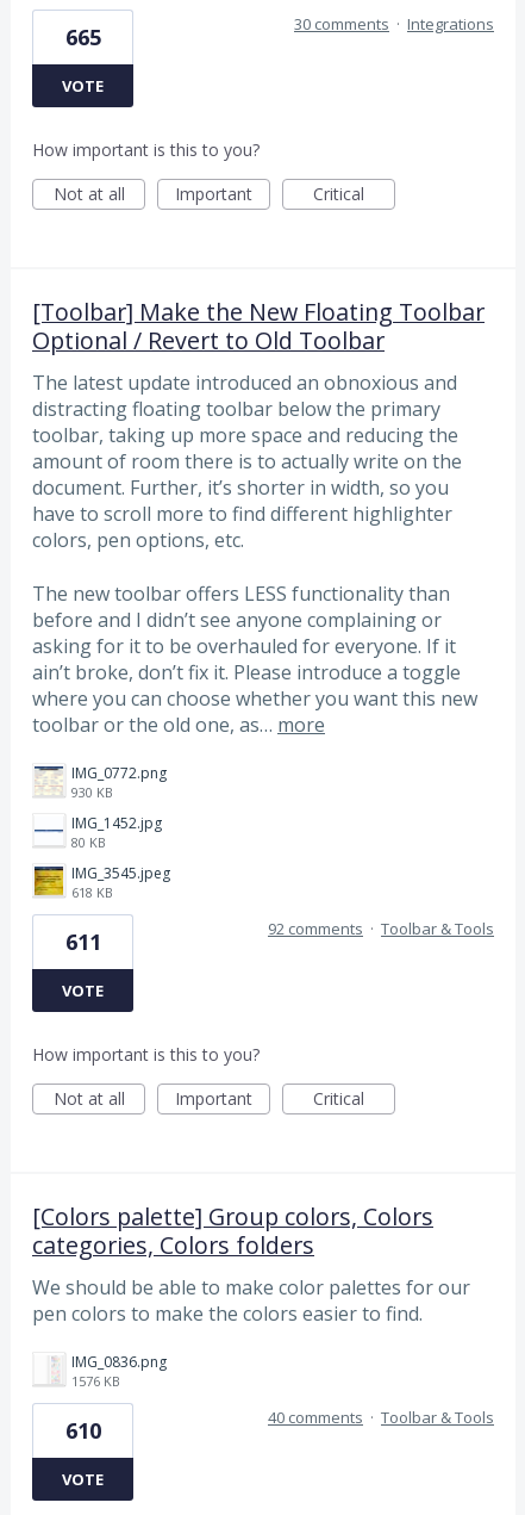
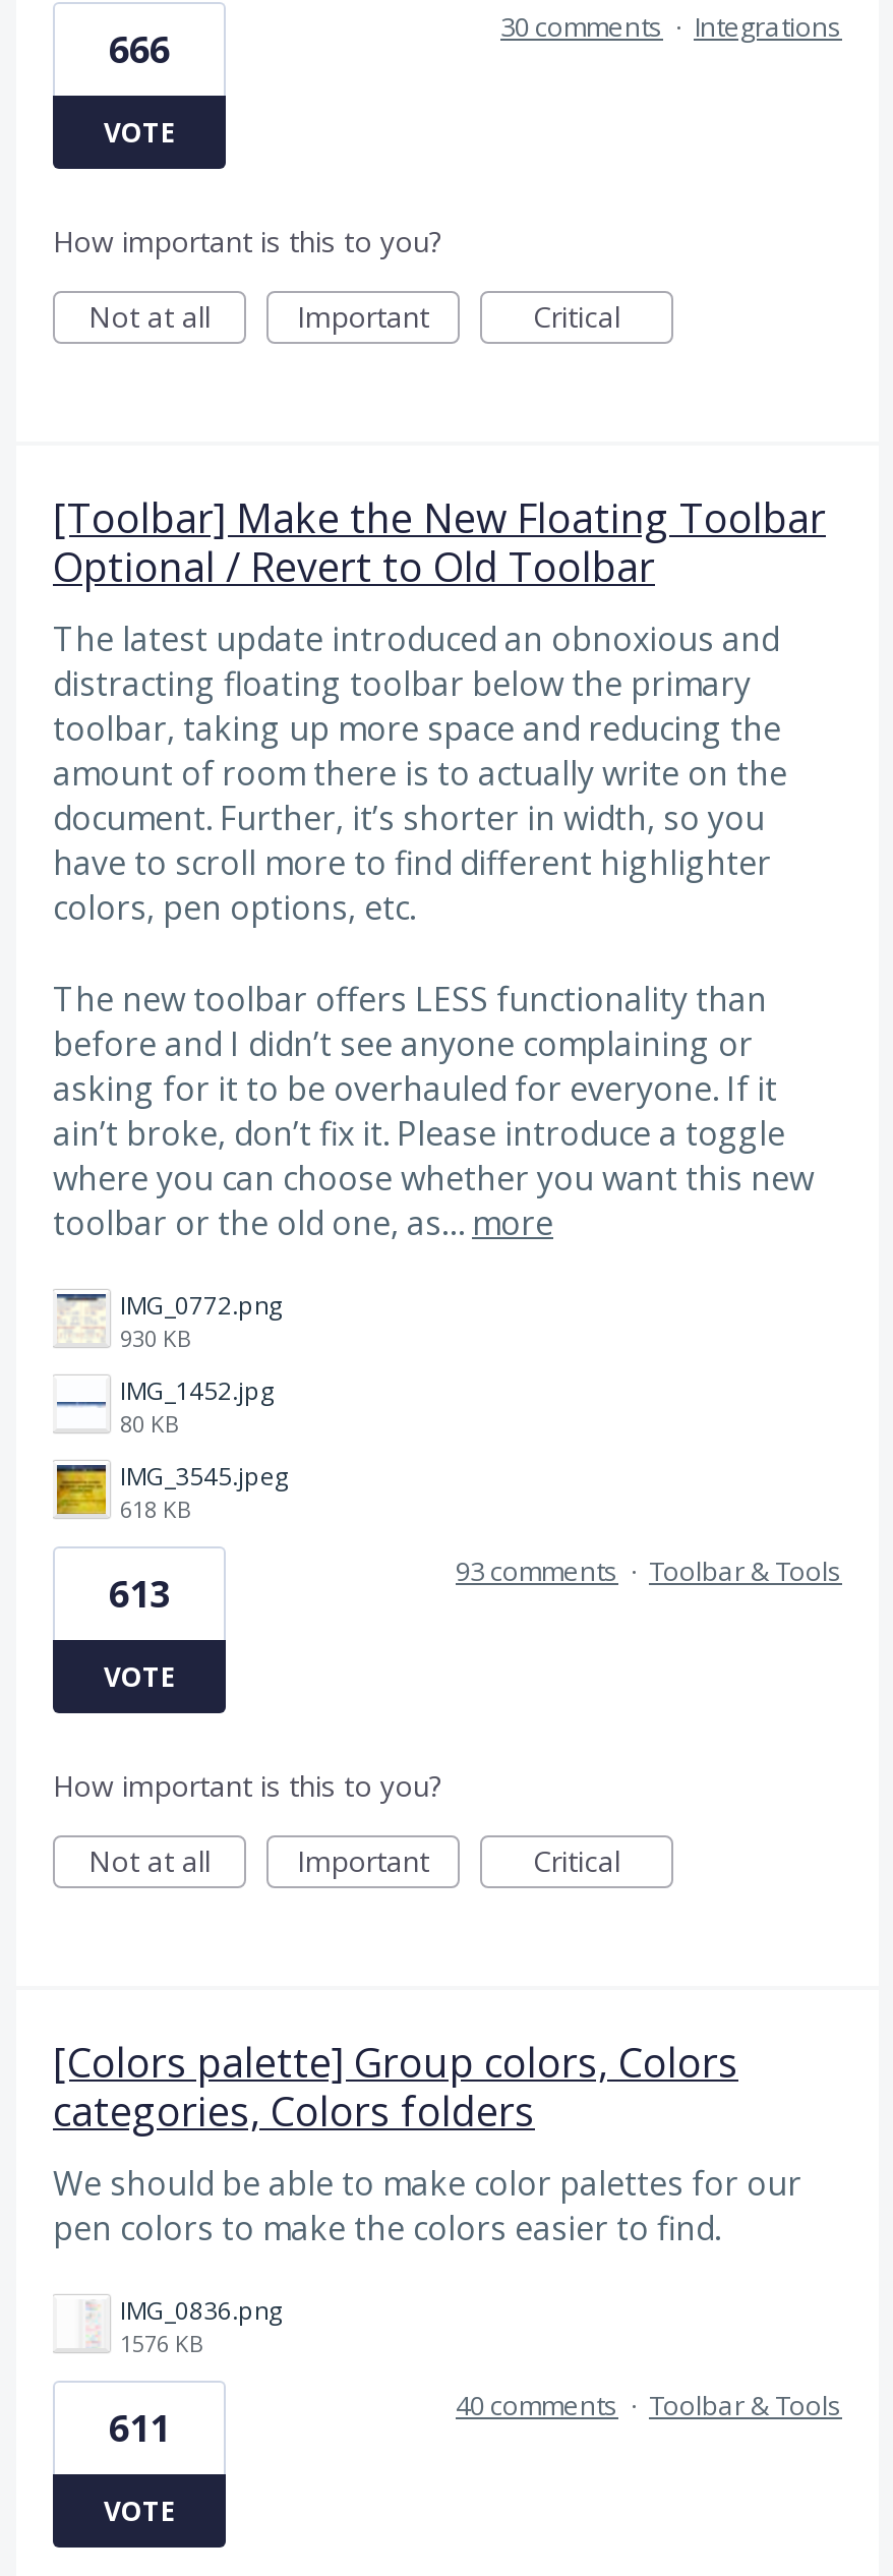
[65,23,101,52] 665 -> [109,25,170,74] 666
[268,918,494,939] 92 comments · Toolbar & Tools -> [456,1553,842,1589] 93 comments · Toolbar & Tools
[65,927,101,956] 611 -> [109,1569,170,1618] 613
[65,1417,101,1445] 610 -> [109,2404,170,2453] 611

